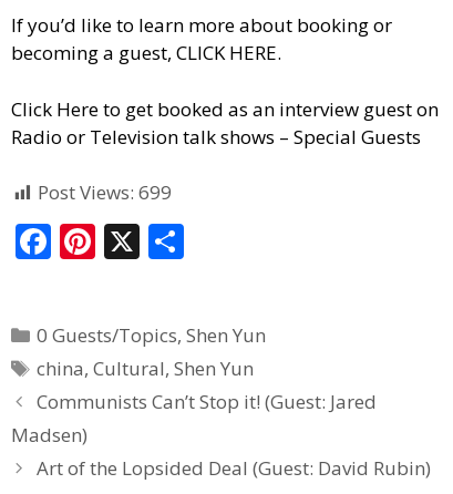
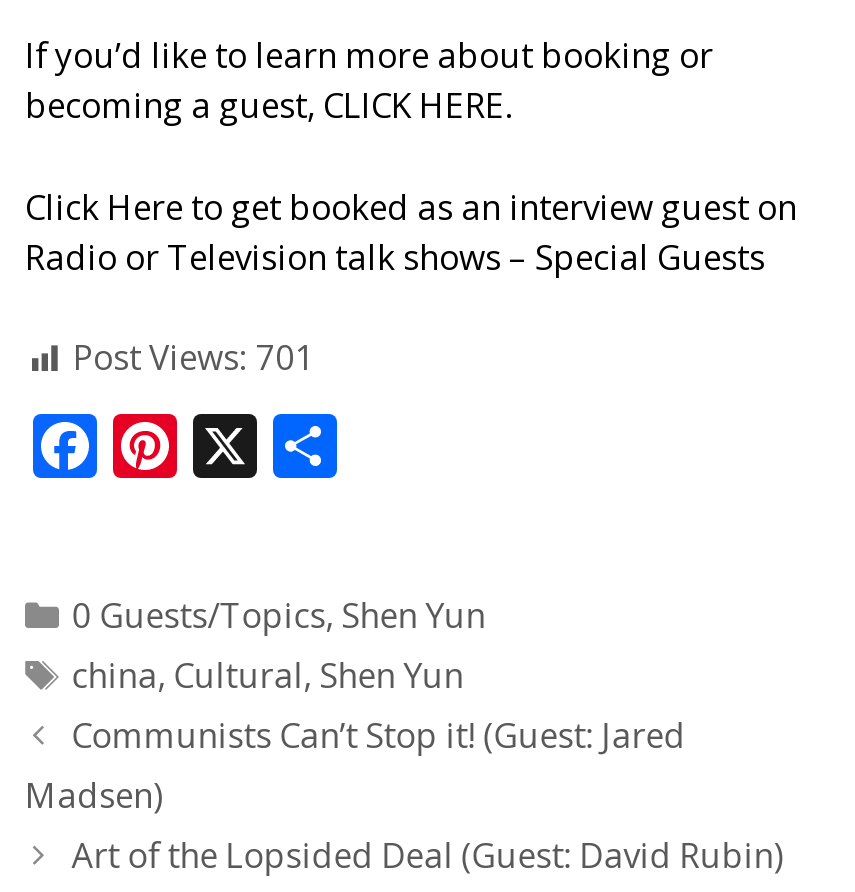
[38,180,172,205] Post Views: 699 -> [73,335,315,381] Post Views: 701

